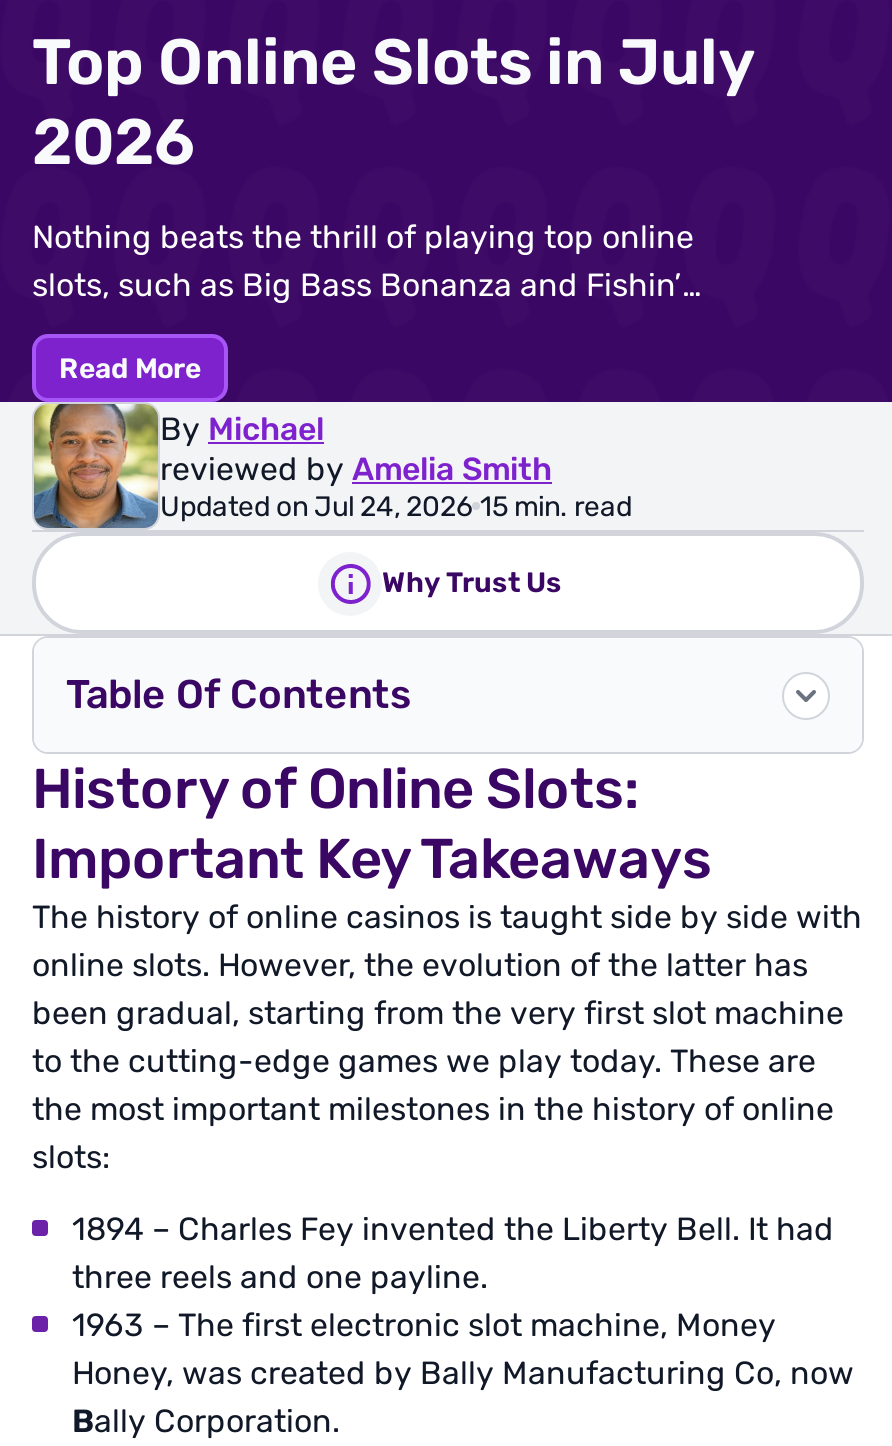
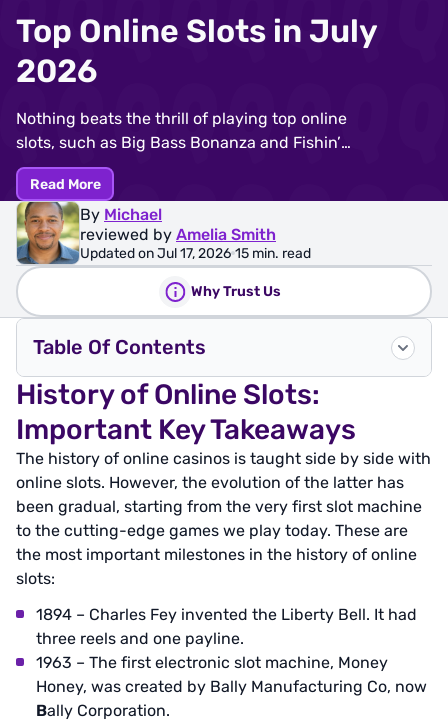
[160,489,632,523] Updated on Jul 24, 2026 15 min. read -> [80,244,311,261] Updated on Jul 17, 2026 15 min. read

